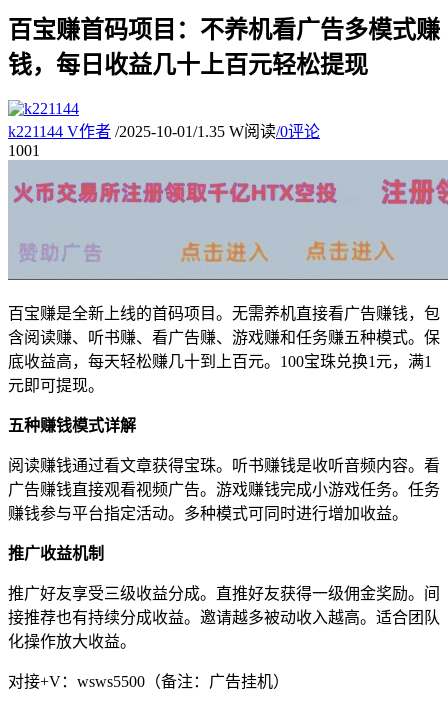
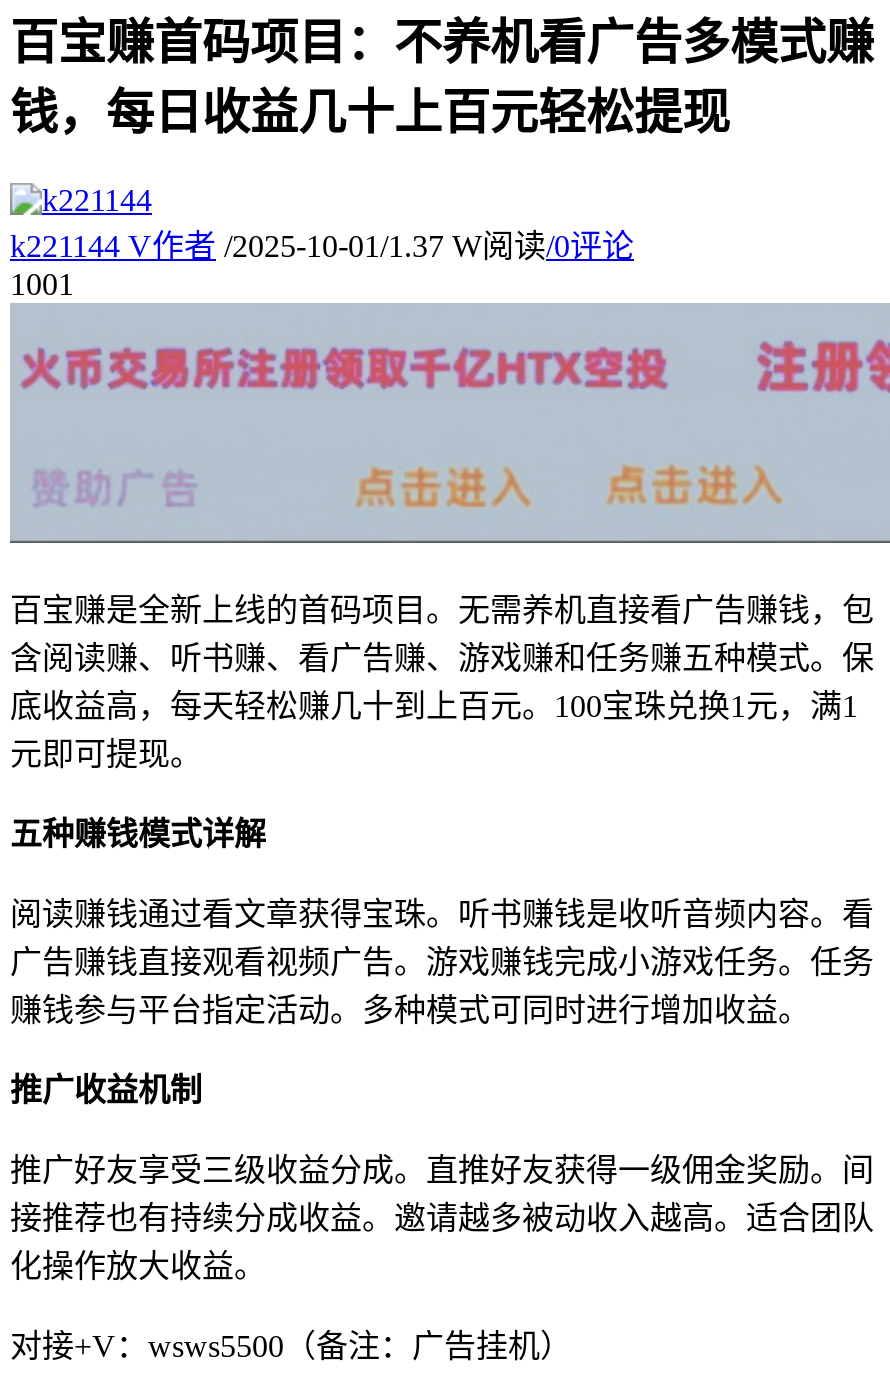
[8,123,320,140] k221144 V作者 / 2025-10-01 / 1.35 W阅读/0评论 -> [10,229,634,263] k221144 V作者 / 2025-10-01 / 1.37 W阅读/0评论

